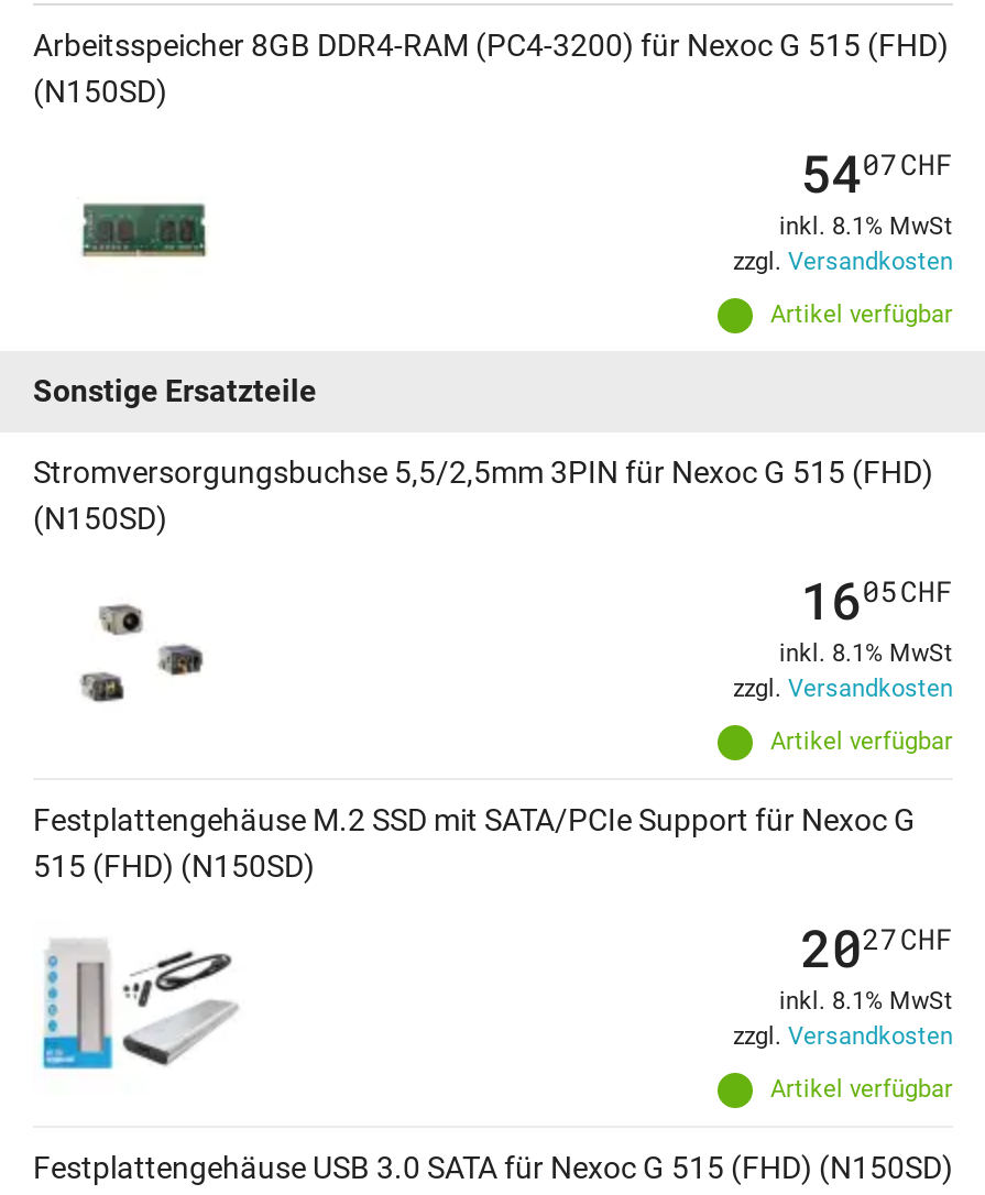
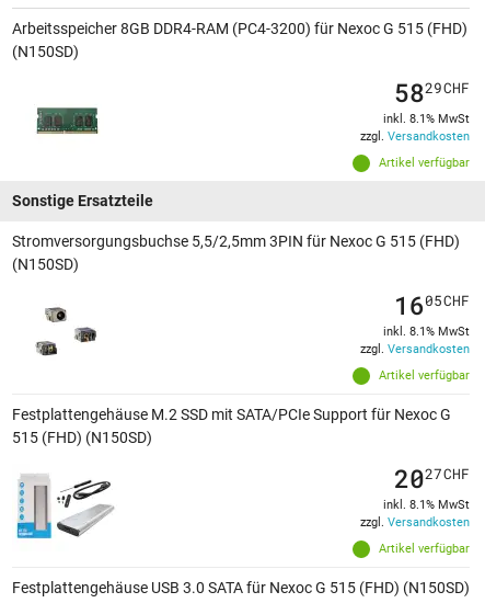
[801,137,953,205] 5407 CHF -> [394,74,470,108] 5829 CHF

